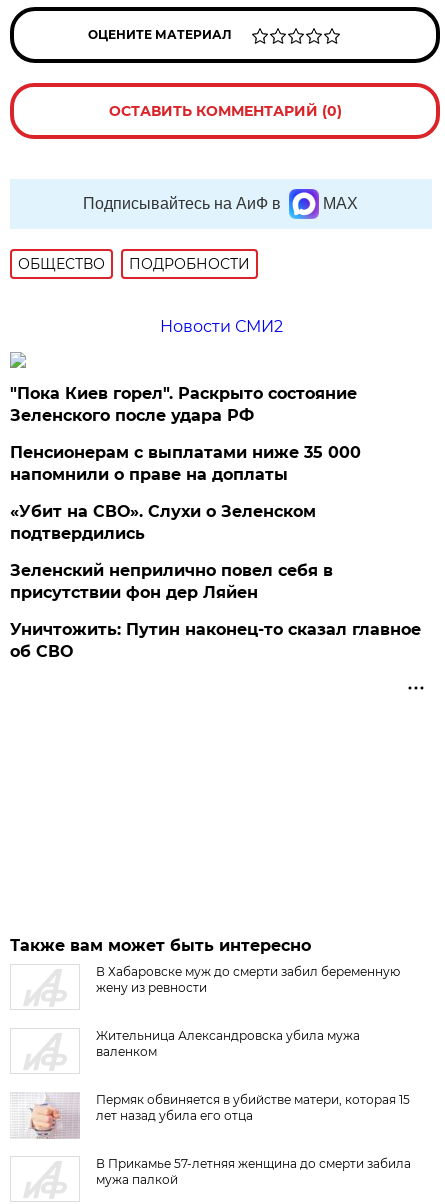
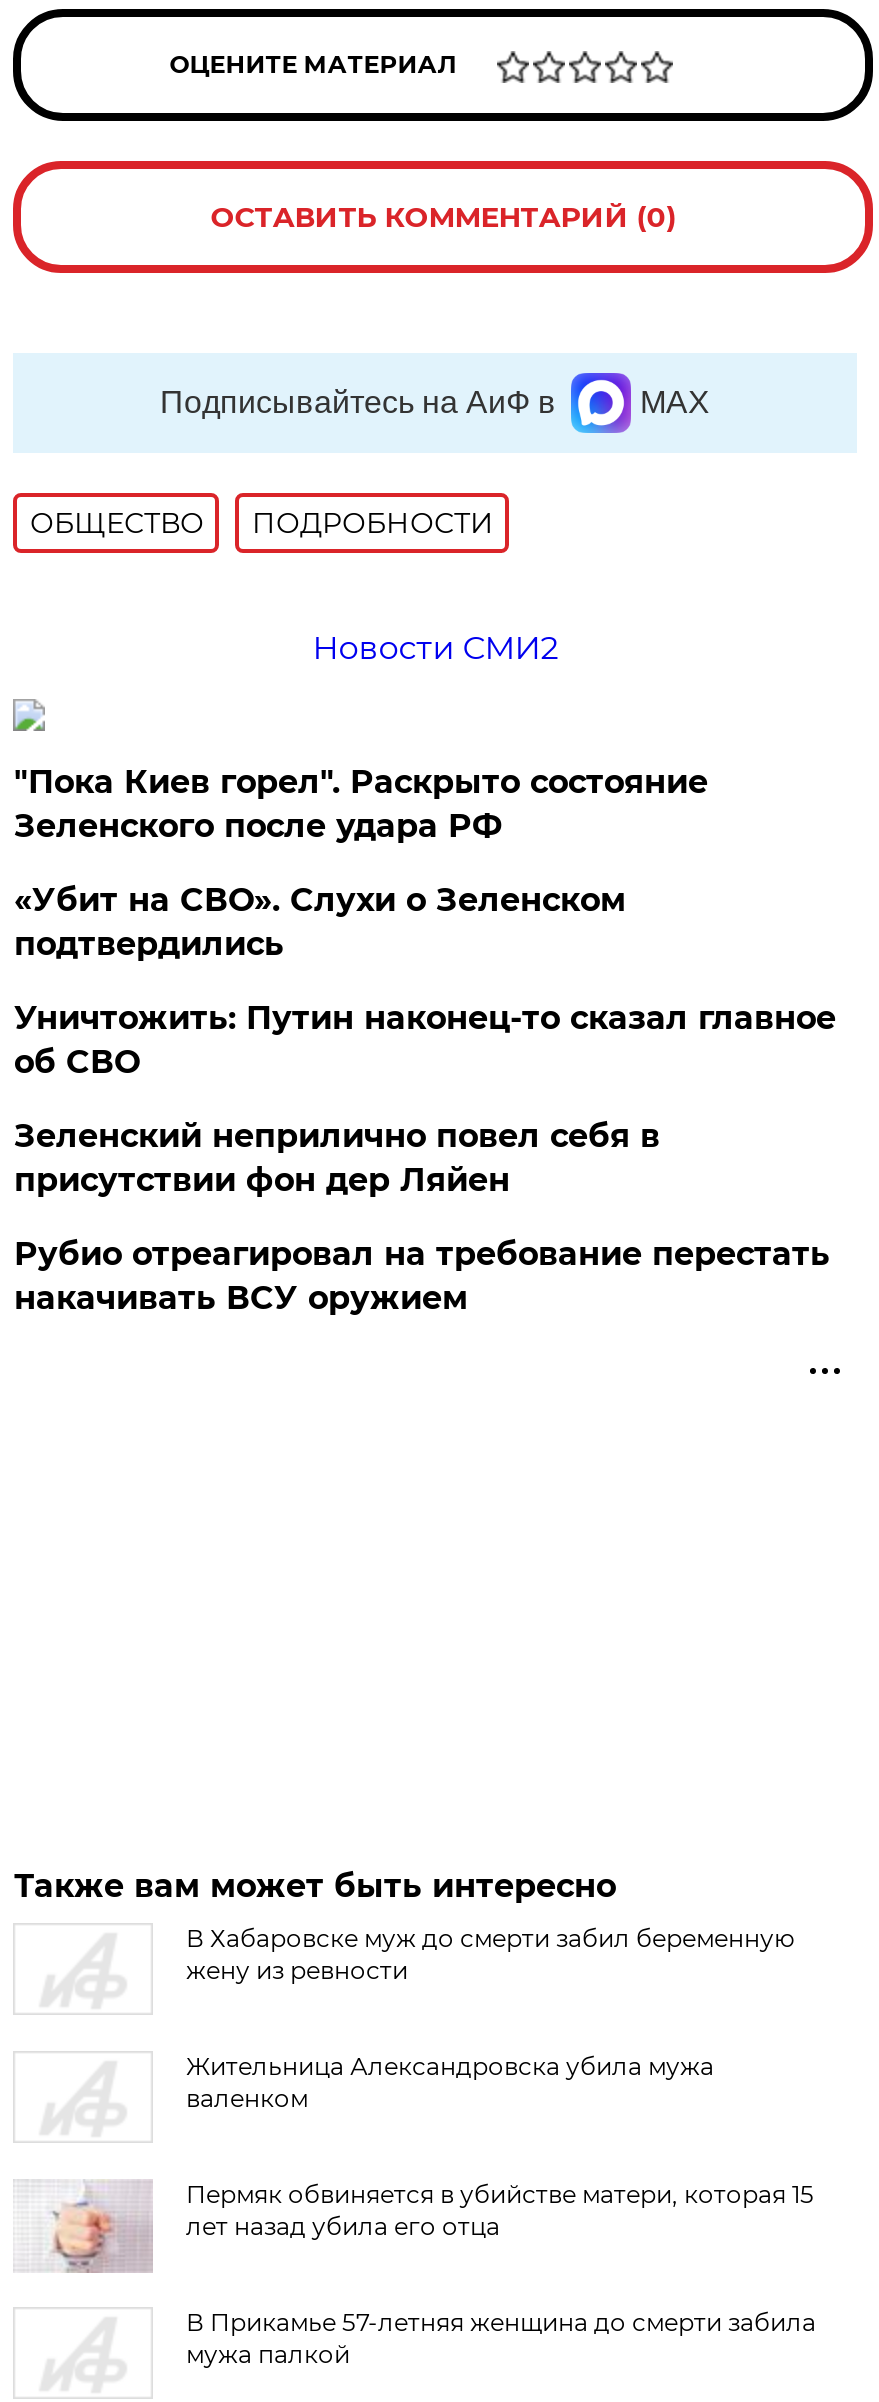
[10,443,361,484] Пенсионерам с выплатами ниже 35 000 | напомнили о праве на доплаты -> none
moved [10,502,316,543] -> [14,881,626,963]: «Убит на СВО». Слухи о Зеленском | подтвердились
none -> [14,1235,830,1317] Рубио отреагировал на требование перестать | накачивать ВСУ оружием
moved [10,620,421,661] -> [14,999,836,1081]: Уничтожить: Путин наконец-то сказал главное | об СВО

